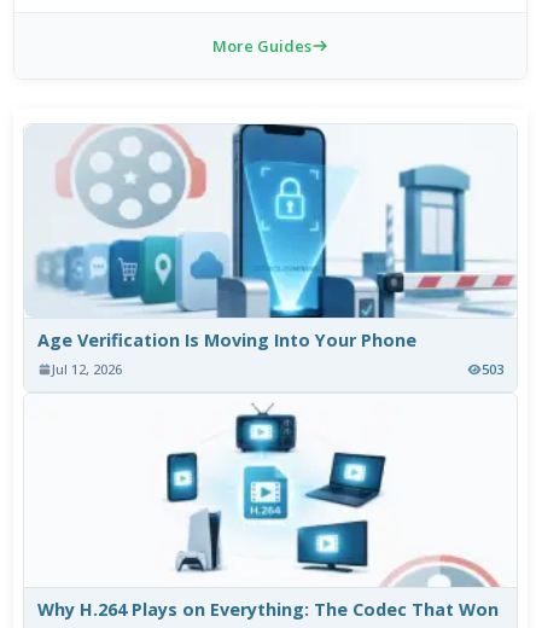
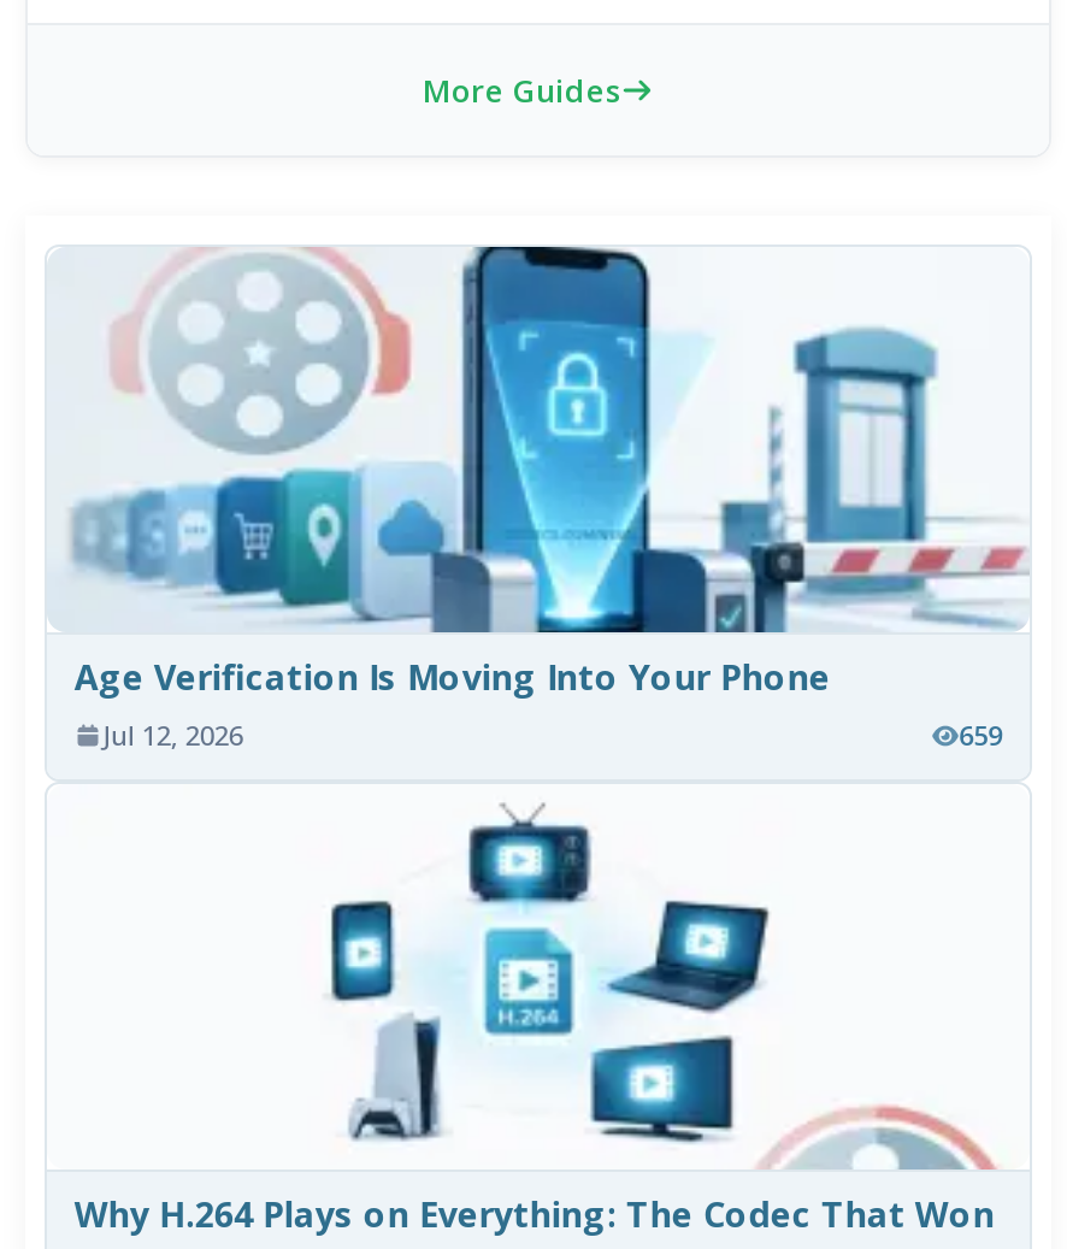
[481,360,503,378] 503 -> [959,718,1002,754] 659

